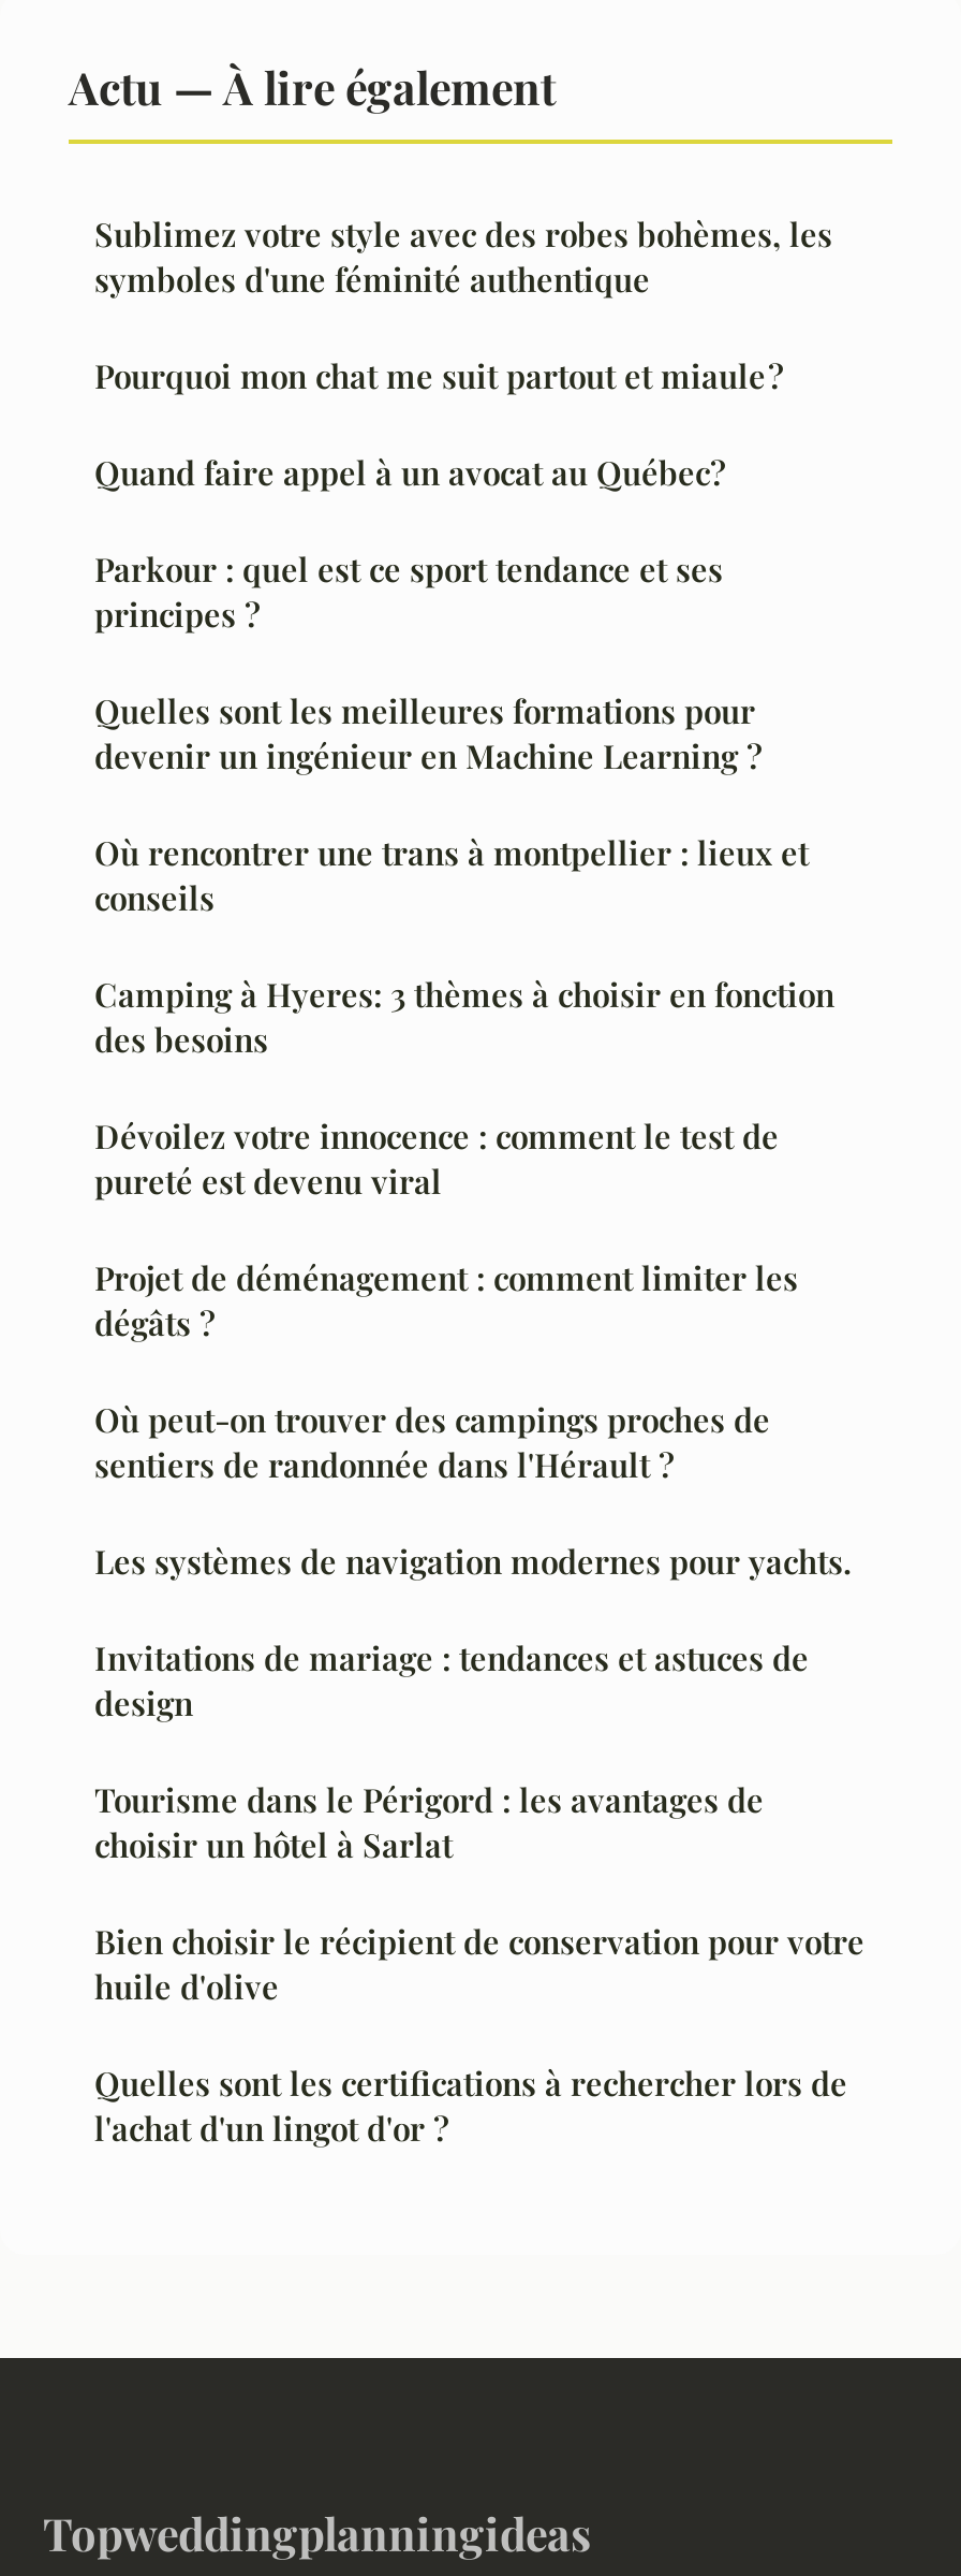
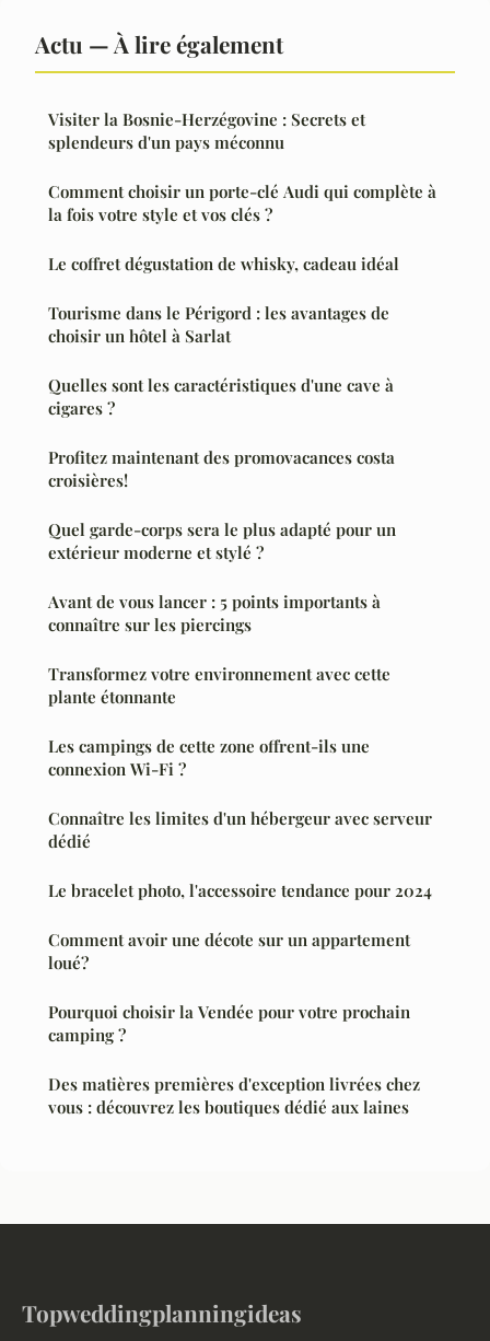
[94,213,852,1725] Sublimez votre style avec des robes bohèmes, les | symboles d'une féminité authentique | Pourquoi mon chat me suit partout et miaule ? | Quand faire appel à un avocat au Québec? | Parkour : quel est ce sport tendance et ses | principes ? | Quelles sont les meilleures formations pour | devenir un ingénieur en Machine Learning ? | Où rencontrer une trans à montpellier : lieux et | conseils | Camping à Hyeres: 3 thèmes à choisir en fonction | des besoins | Dévoilez votre innocence : comment le test de | pureté est devenu viral | Projet de déménagement : comment limiter les | dégâts ? | Où peut-on trouver des campings proches de | sentiers de randonnée dans l'Hérault ? | Les systèmes de navigation modernes pour yachts. | Invitations de mariage : tendances et astuces de | design -> [48,109,436,275] Visiter la Bosnie-Herzégovine : Secrets et | splendeurs d'un pays méconnu | Comment choisir un porte-clé Audi qui complète à | la fois votre style et vos clés ? | Le coffret dégustation de whisky, cadeau idéal
moved [94,1779,764,1867] -> [48,302,389,347]: Tourisme dans le Périgord : les avantages de | choisir un hôtel à Sarlat
[94,1920,864,2150] Bien choisir le récipient de conservation pour votre | huile d'olive | Quelles sont les certifications à rechercher lors de | l'achat d'un lingot d'or ? -> [48,374,432,1118] Quelles sont les caractéristiques d'une cave à | cigares ? | Profitez maintenant des promovacances costa | croisières! | Quel garde-corps sera le plus adapté pour un | extérieur moderne et stylé ? | Avant de vous lancer : 5 points importants à | connaître sur les piercings | Transformez votre environnement avec cette | plante étonnante | Les campings de cette zone offrent-ils une | connexion Wi-Fi ? | Connaître les limites d'un hébergeur avec serveur | dédié | Le bracelet photo, l'accessoire tendance pour 2024 | Comment avoir une décote sur un appartement | loué? | Pourquoi choisir la Vendée pour votre prochain | camping ? | Des matières premières d'exception livrées chez | vous : découvrez les boutiques dédié aux laines

